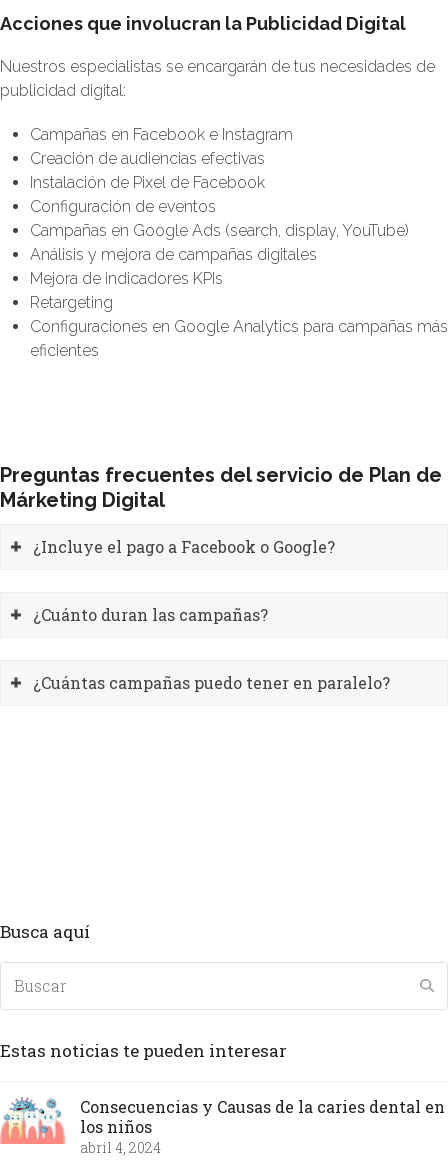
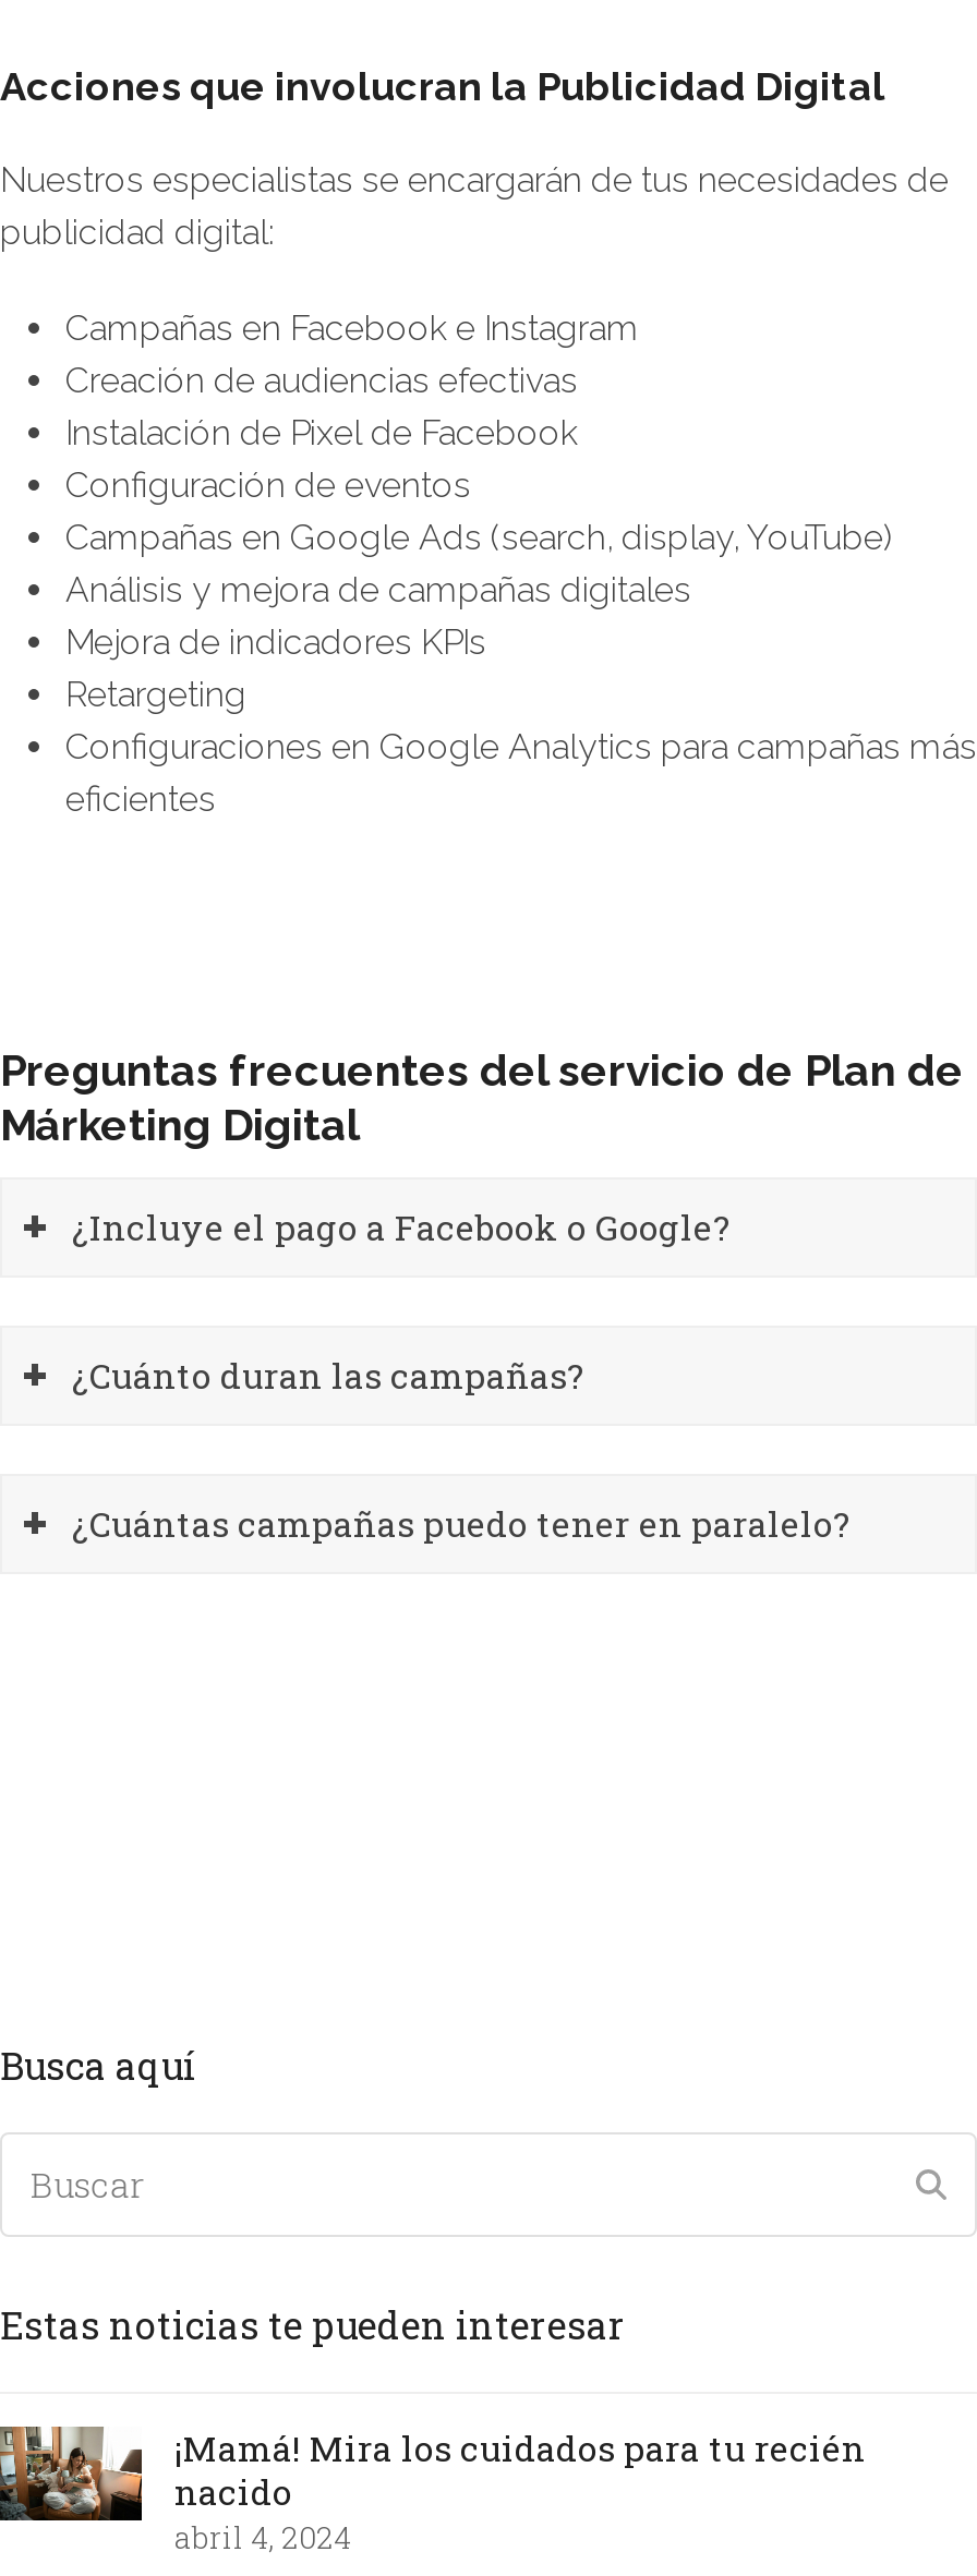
[3,1096,445,1145] [image] | Consecuencias y Causas de la caries dental en | los niños -> [7,2424,866,2529] [image] | ¡Mamá! Mira los cuidados para tu recién | nacido

